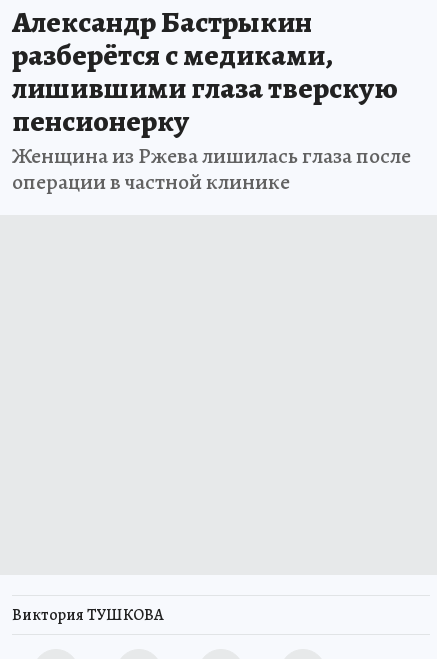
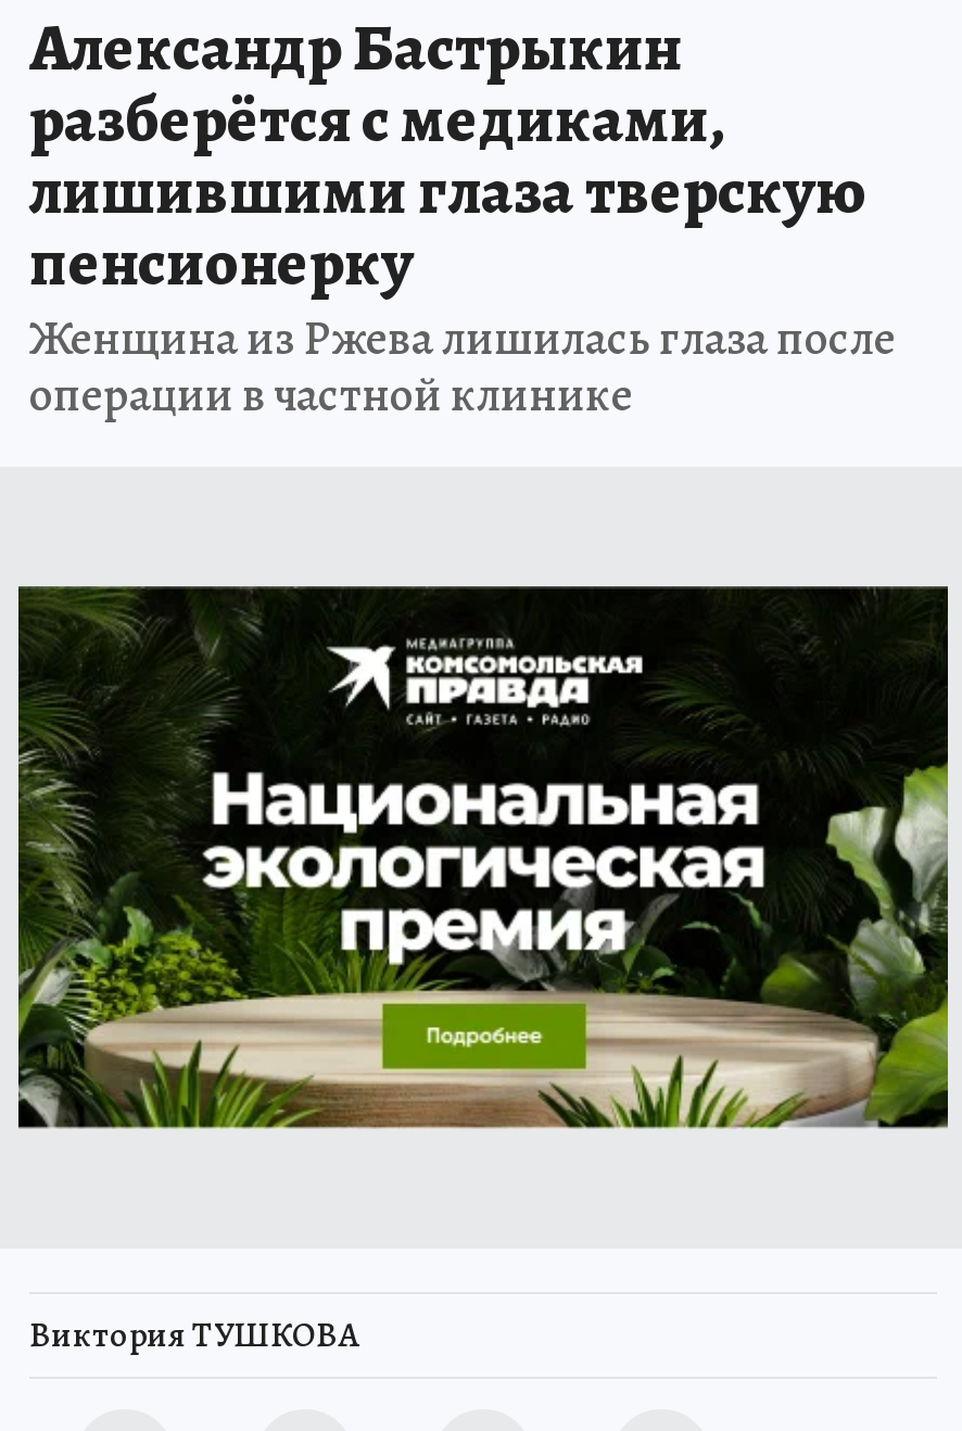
none -> [16,584,950,1131] [image]

